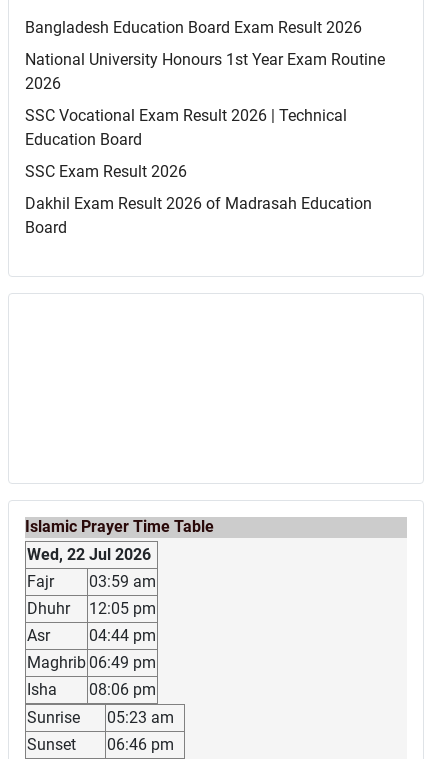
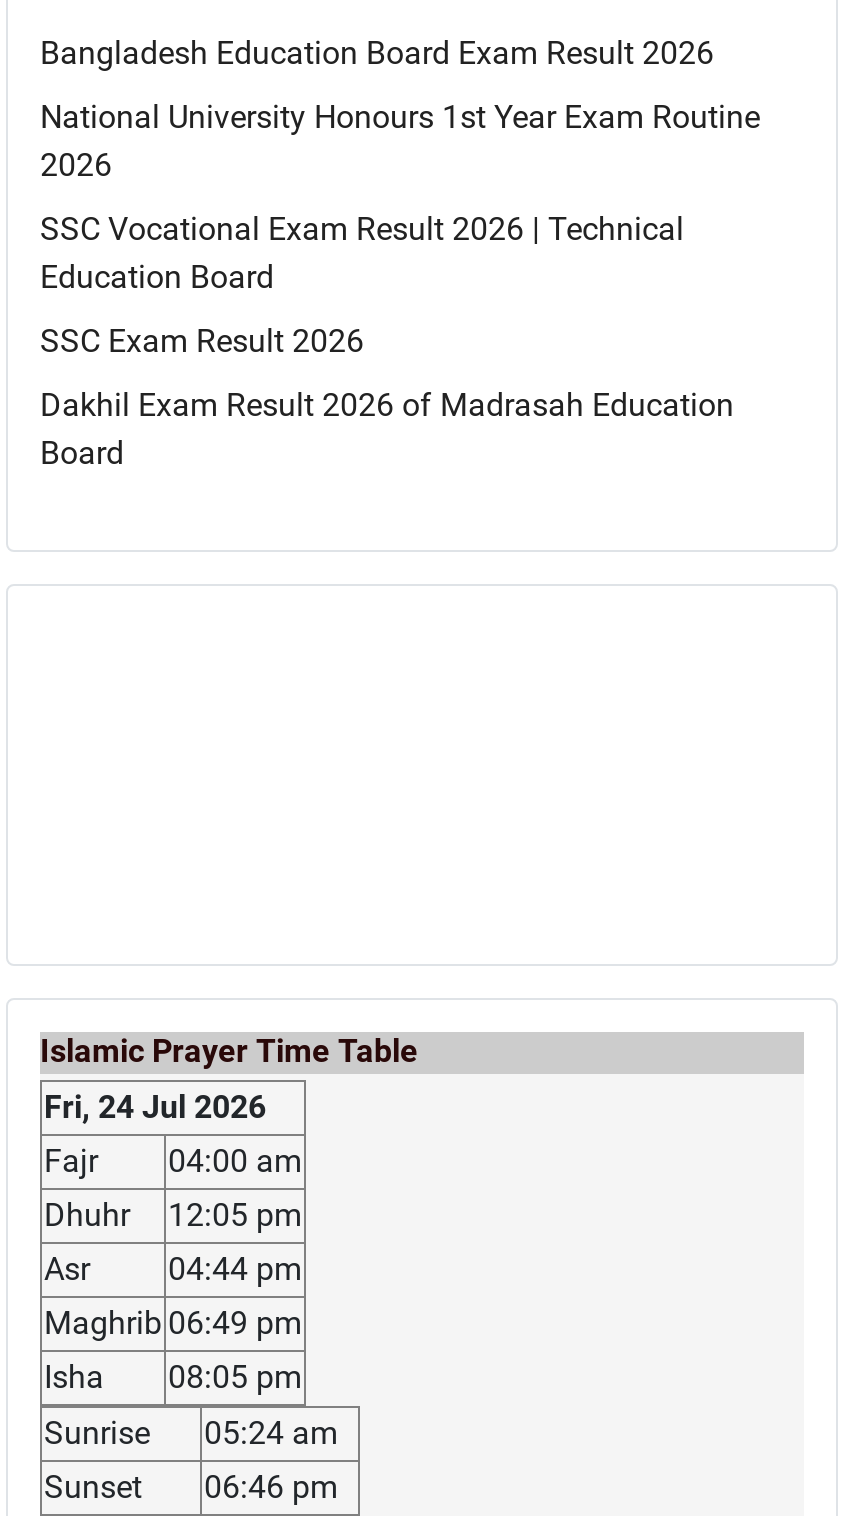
[27,545,151,564] Wed, 22 Jul 2026 -> [44,1089,266,1127] Fri, 24 Jul 2026
[27,572,156,591] Fajr 03:59 am -> [44,1143,302,1181] Fajr 04:00 am
[27,680,156,699] Isha 08:06 pm -> [44,1359,302,1397] Isha 08:05 pm
[27,708,174,727] Sunrise 05:23 am -> [44,1415,338,1453] Sunrise 05:24 am

